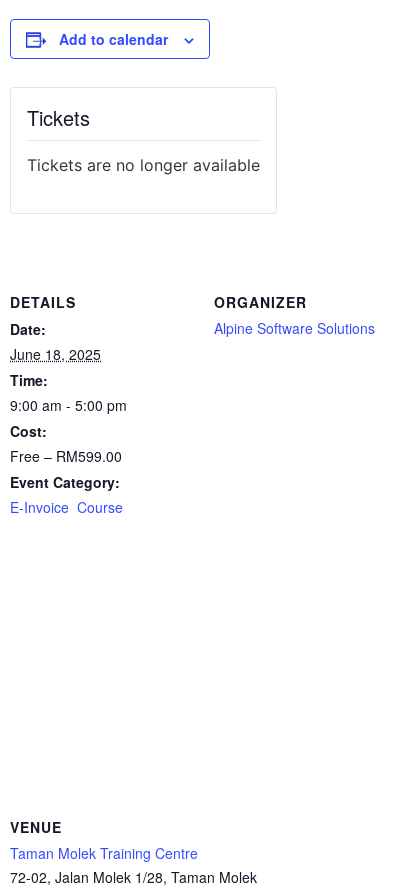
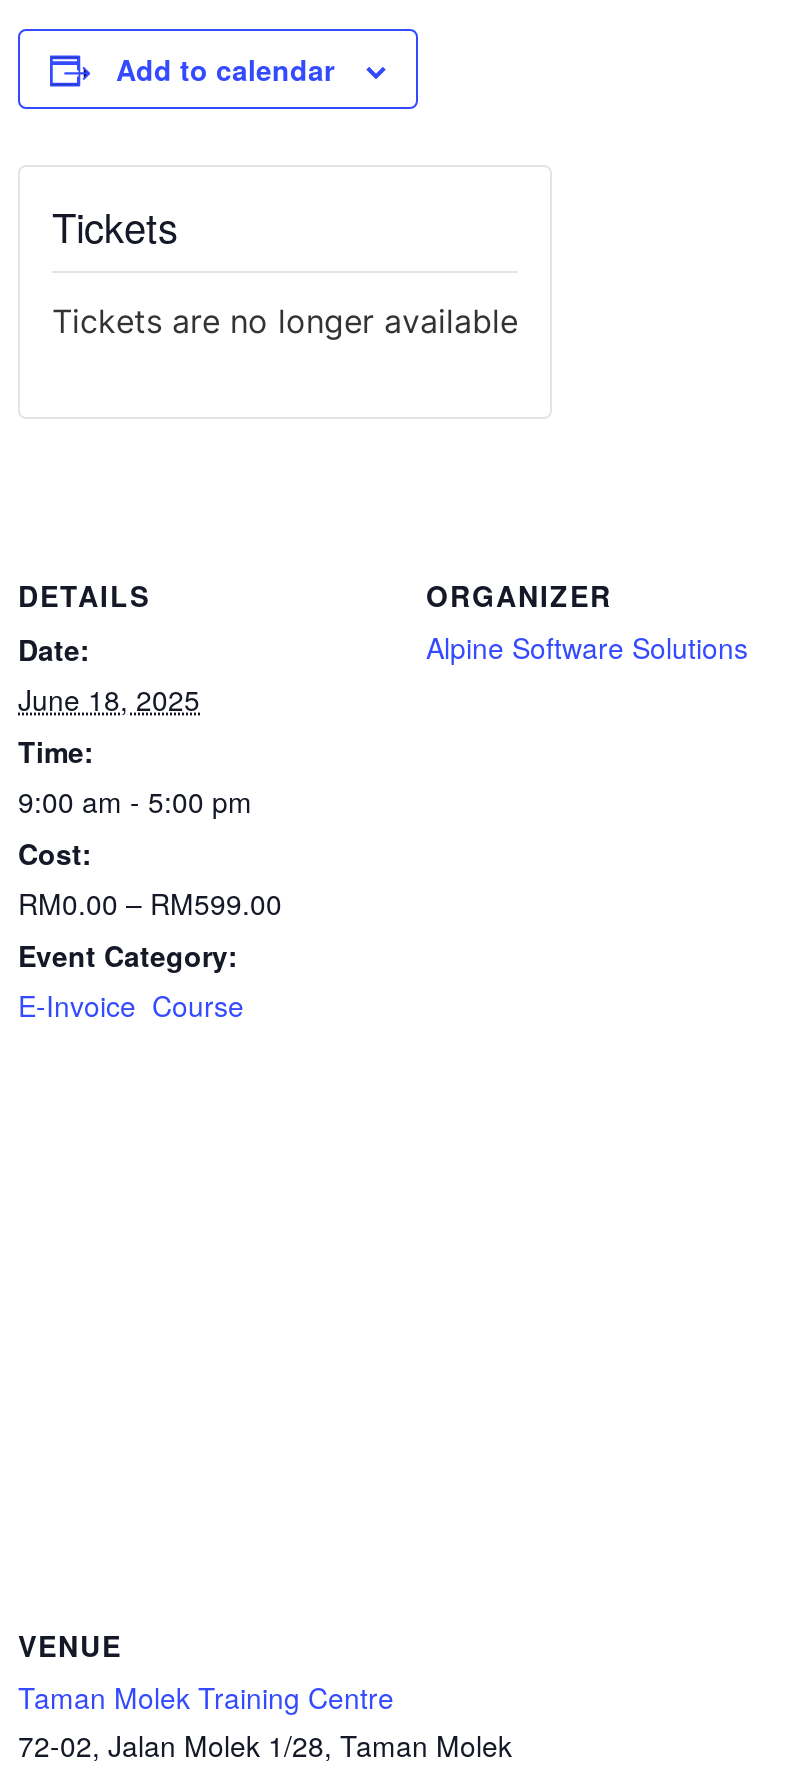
[10,446,122,466] Free – RM599.00 -> [18,883,282,923] RM0.00 – RM599.00

